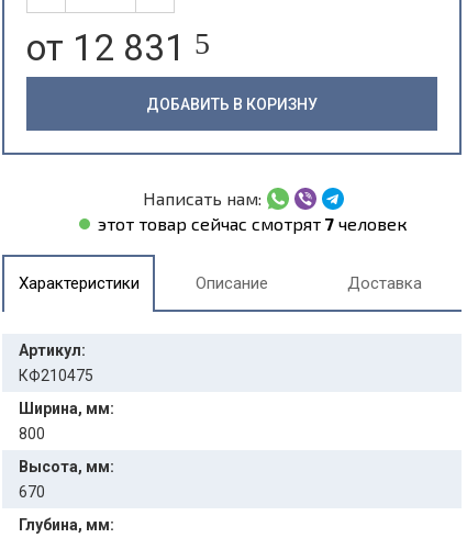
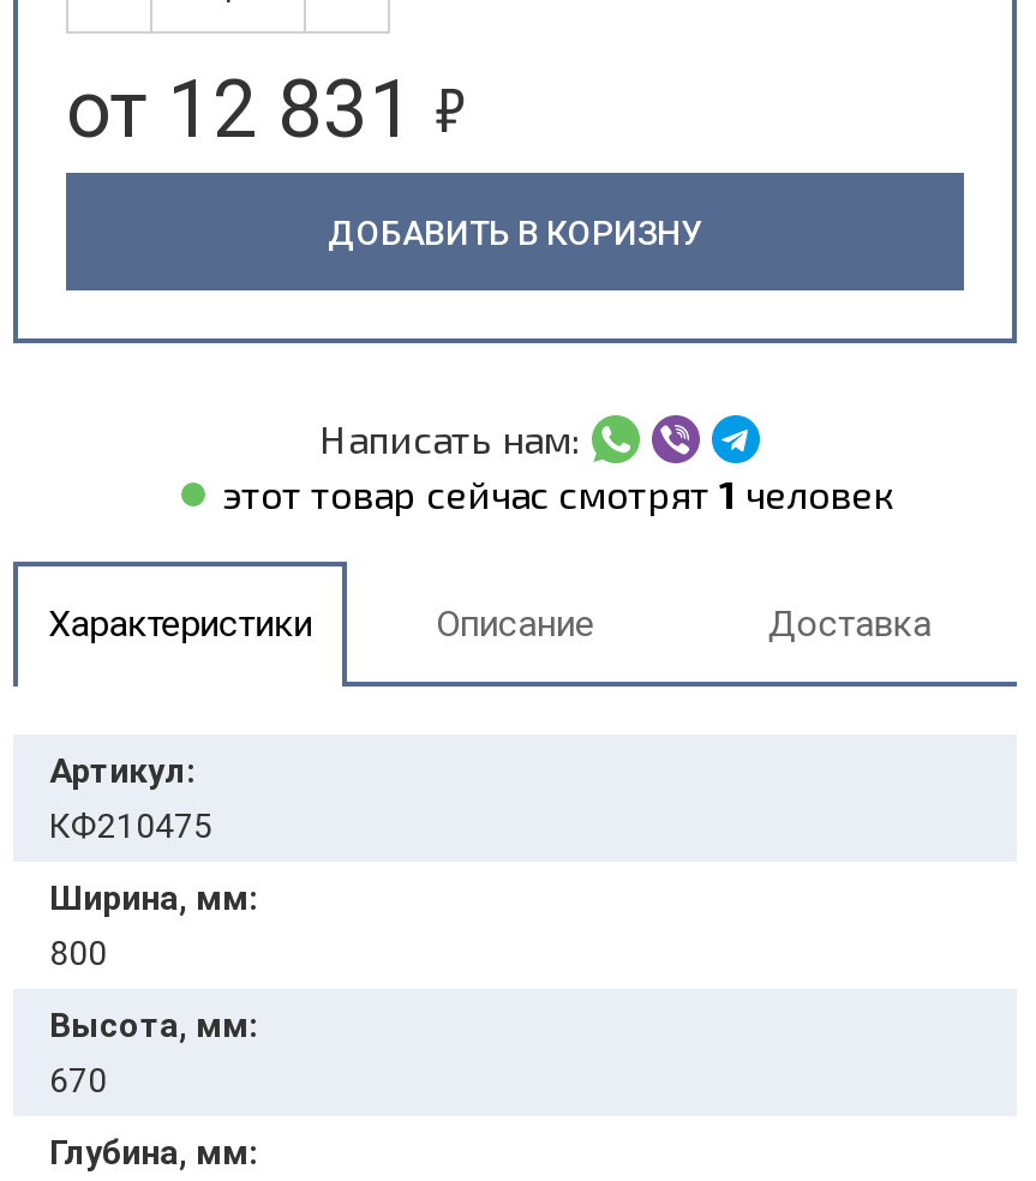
[97,213,407,234] этот товар сейчас смотрят 7 человек -> [222,470,897,516] этот товар сейчас смотрят 1 человек

